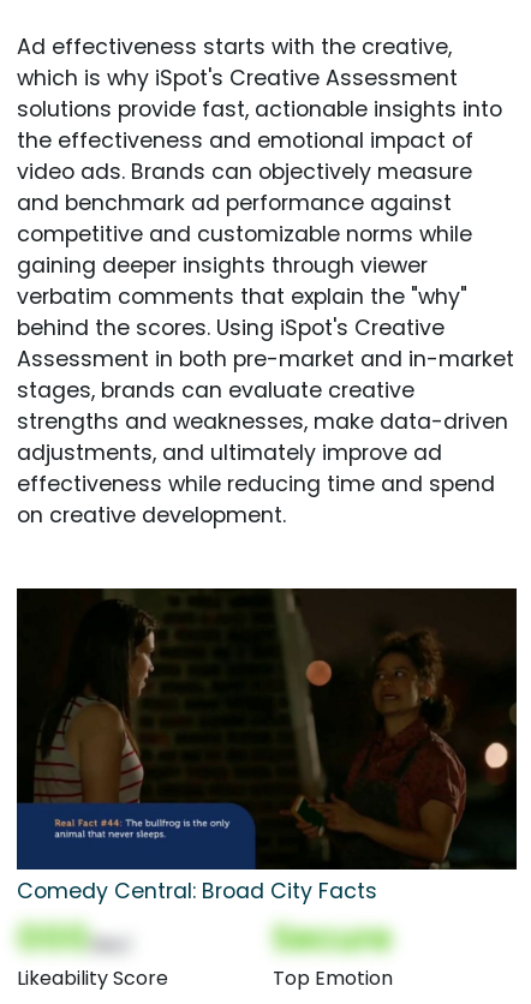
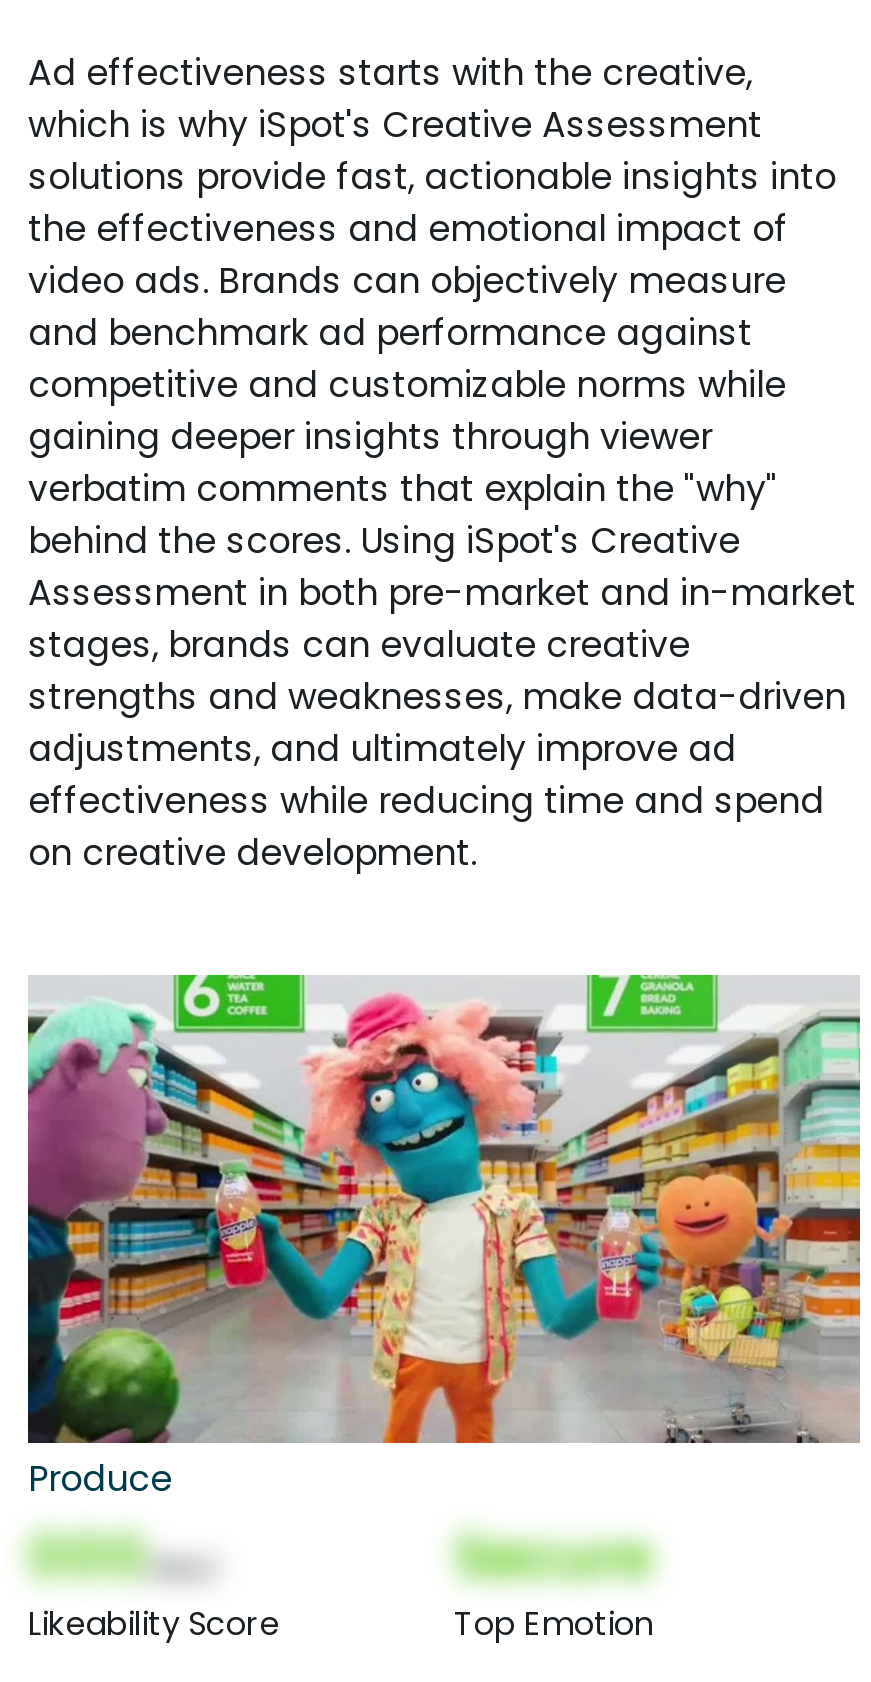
[16,587,518,905] [image] | Comedy Central: Broad City Facts -> [26,973,862,1503] [image] | Produce

